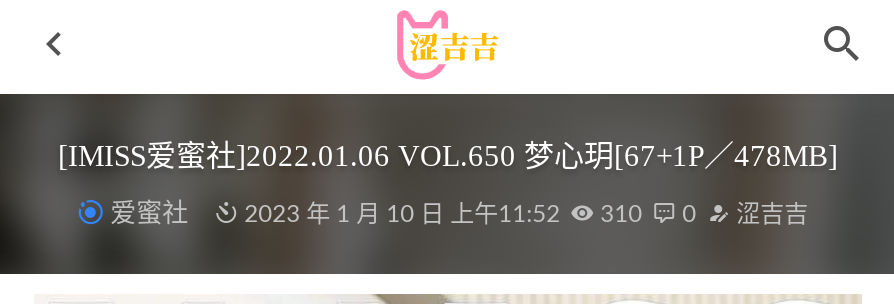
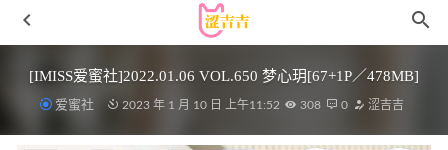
[594,201,642,225] 310 -> [297,98,321,110] 308

